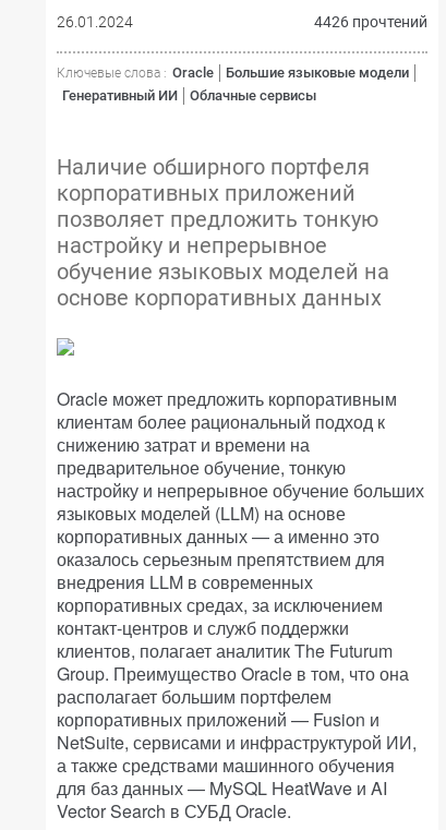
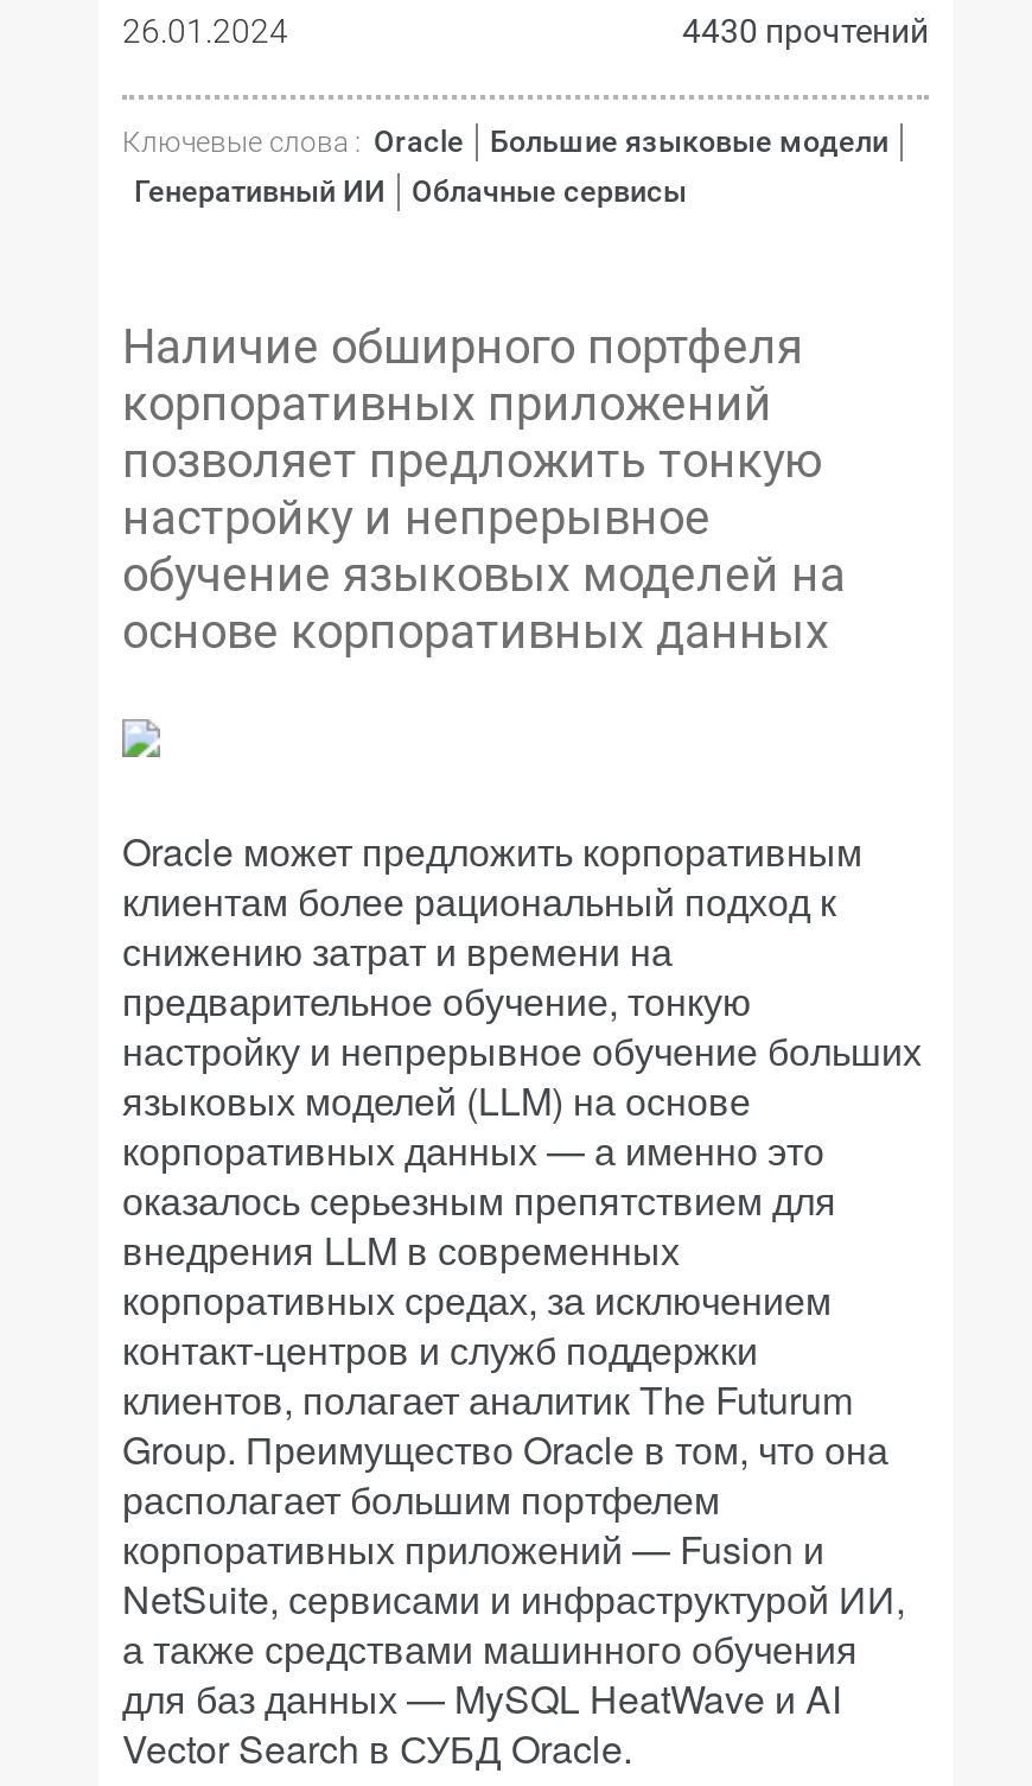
[314,13,427,31] 4426 прочтений -> [682,12,929,50] 4430 прочтений

